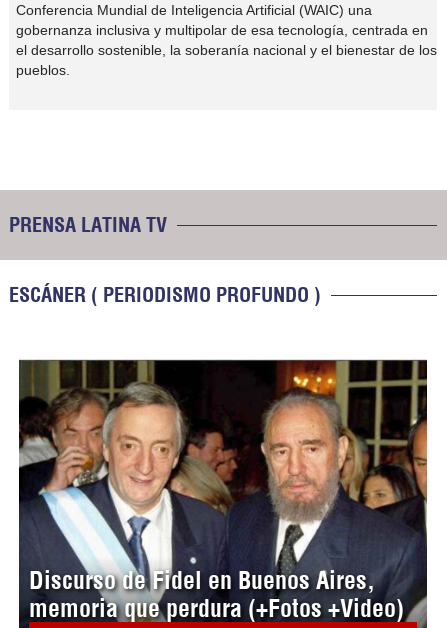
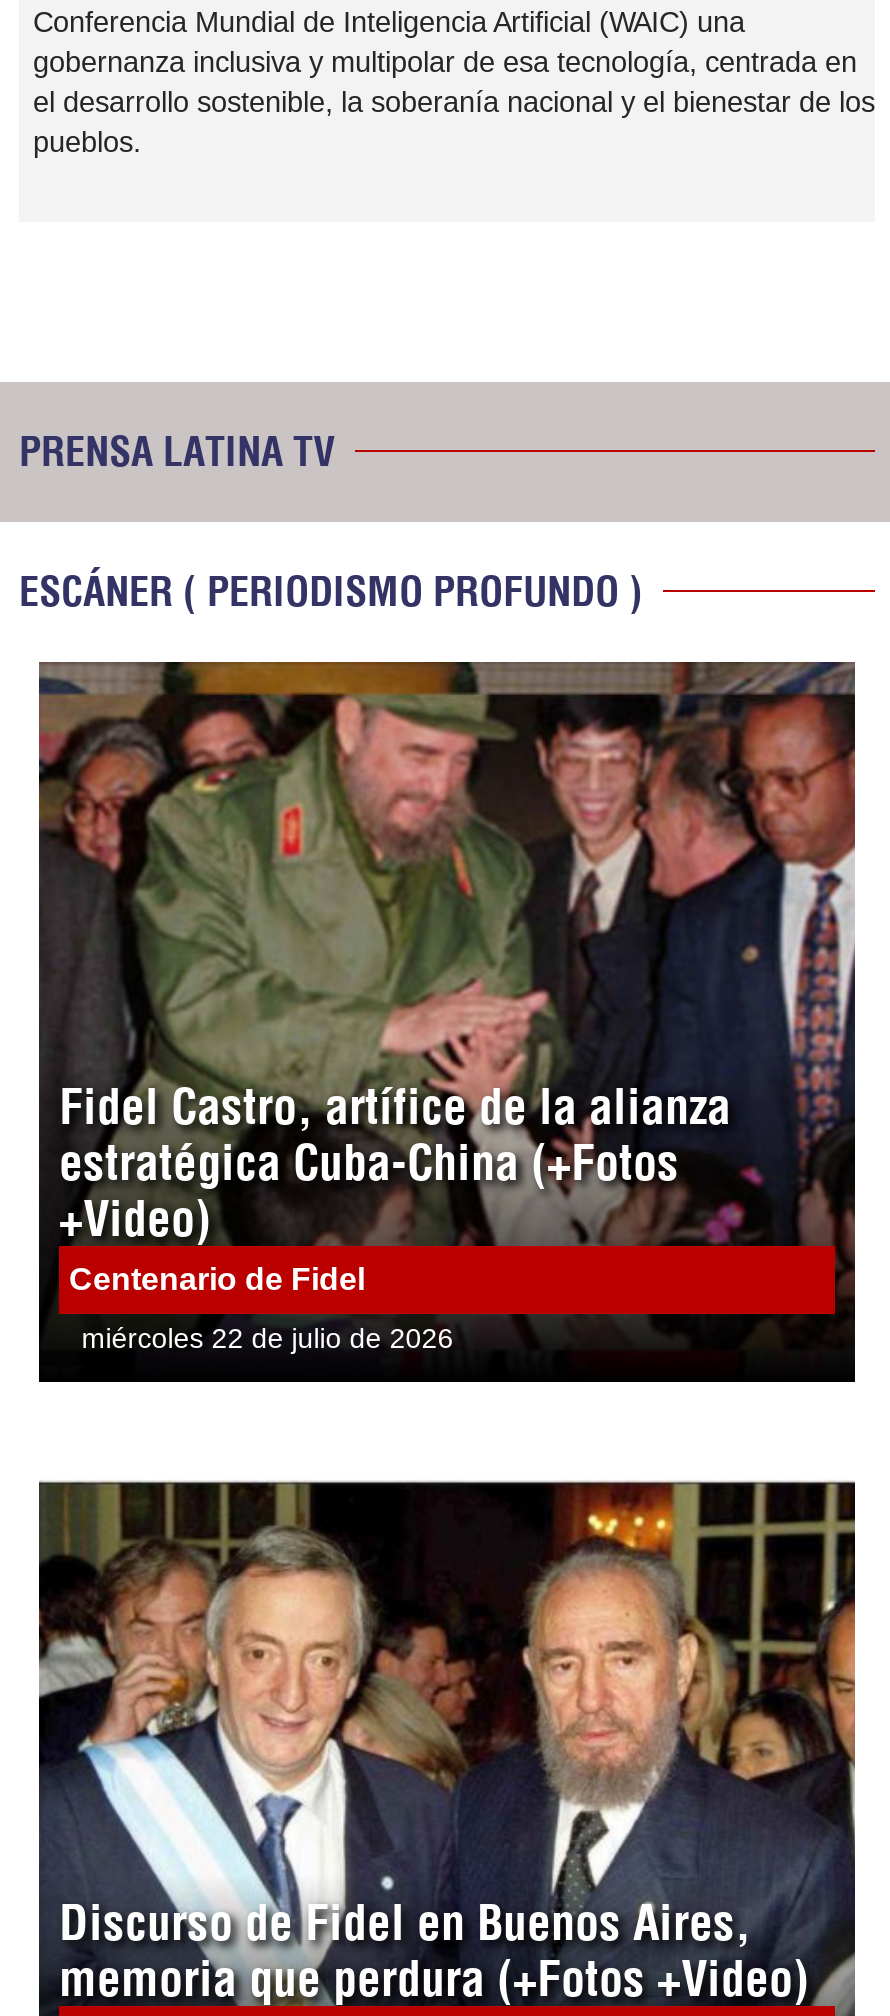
none -> [37,660,857,1384] [image] | Fidel Castro, artífice de la alianza | estratégica Cuba-China (+Fotos | +Video) | Centenario de Fidel | miércoles 22 de julio de 2026

